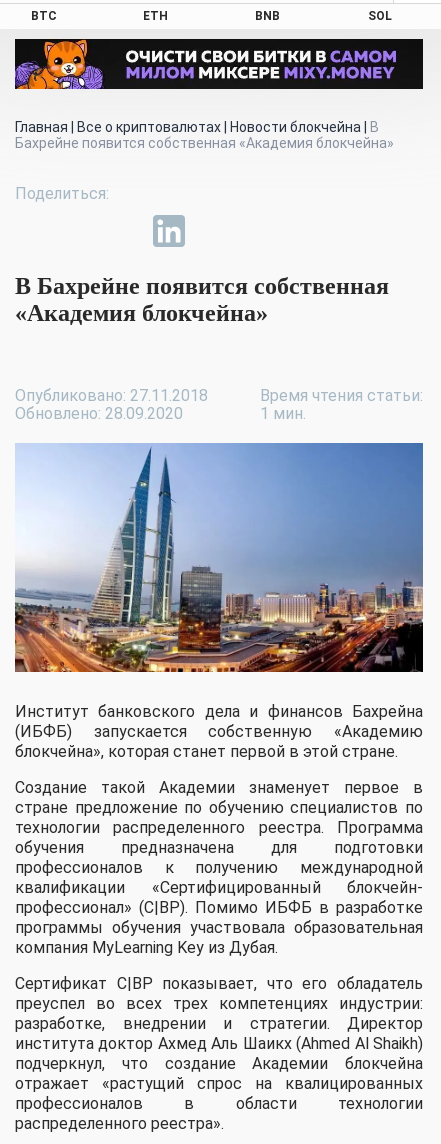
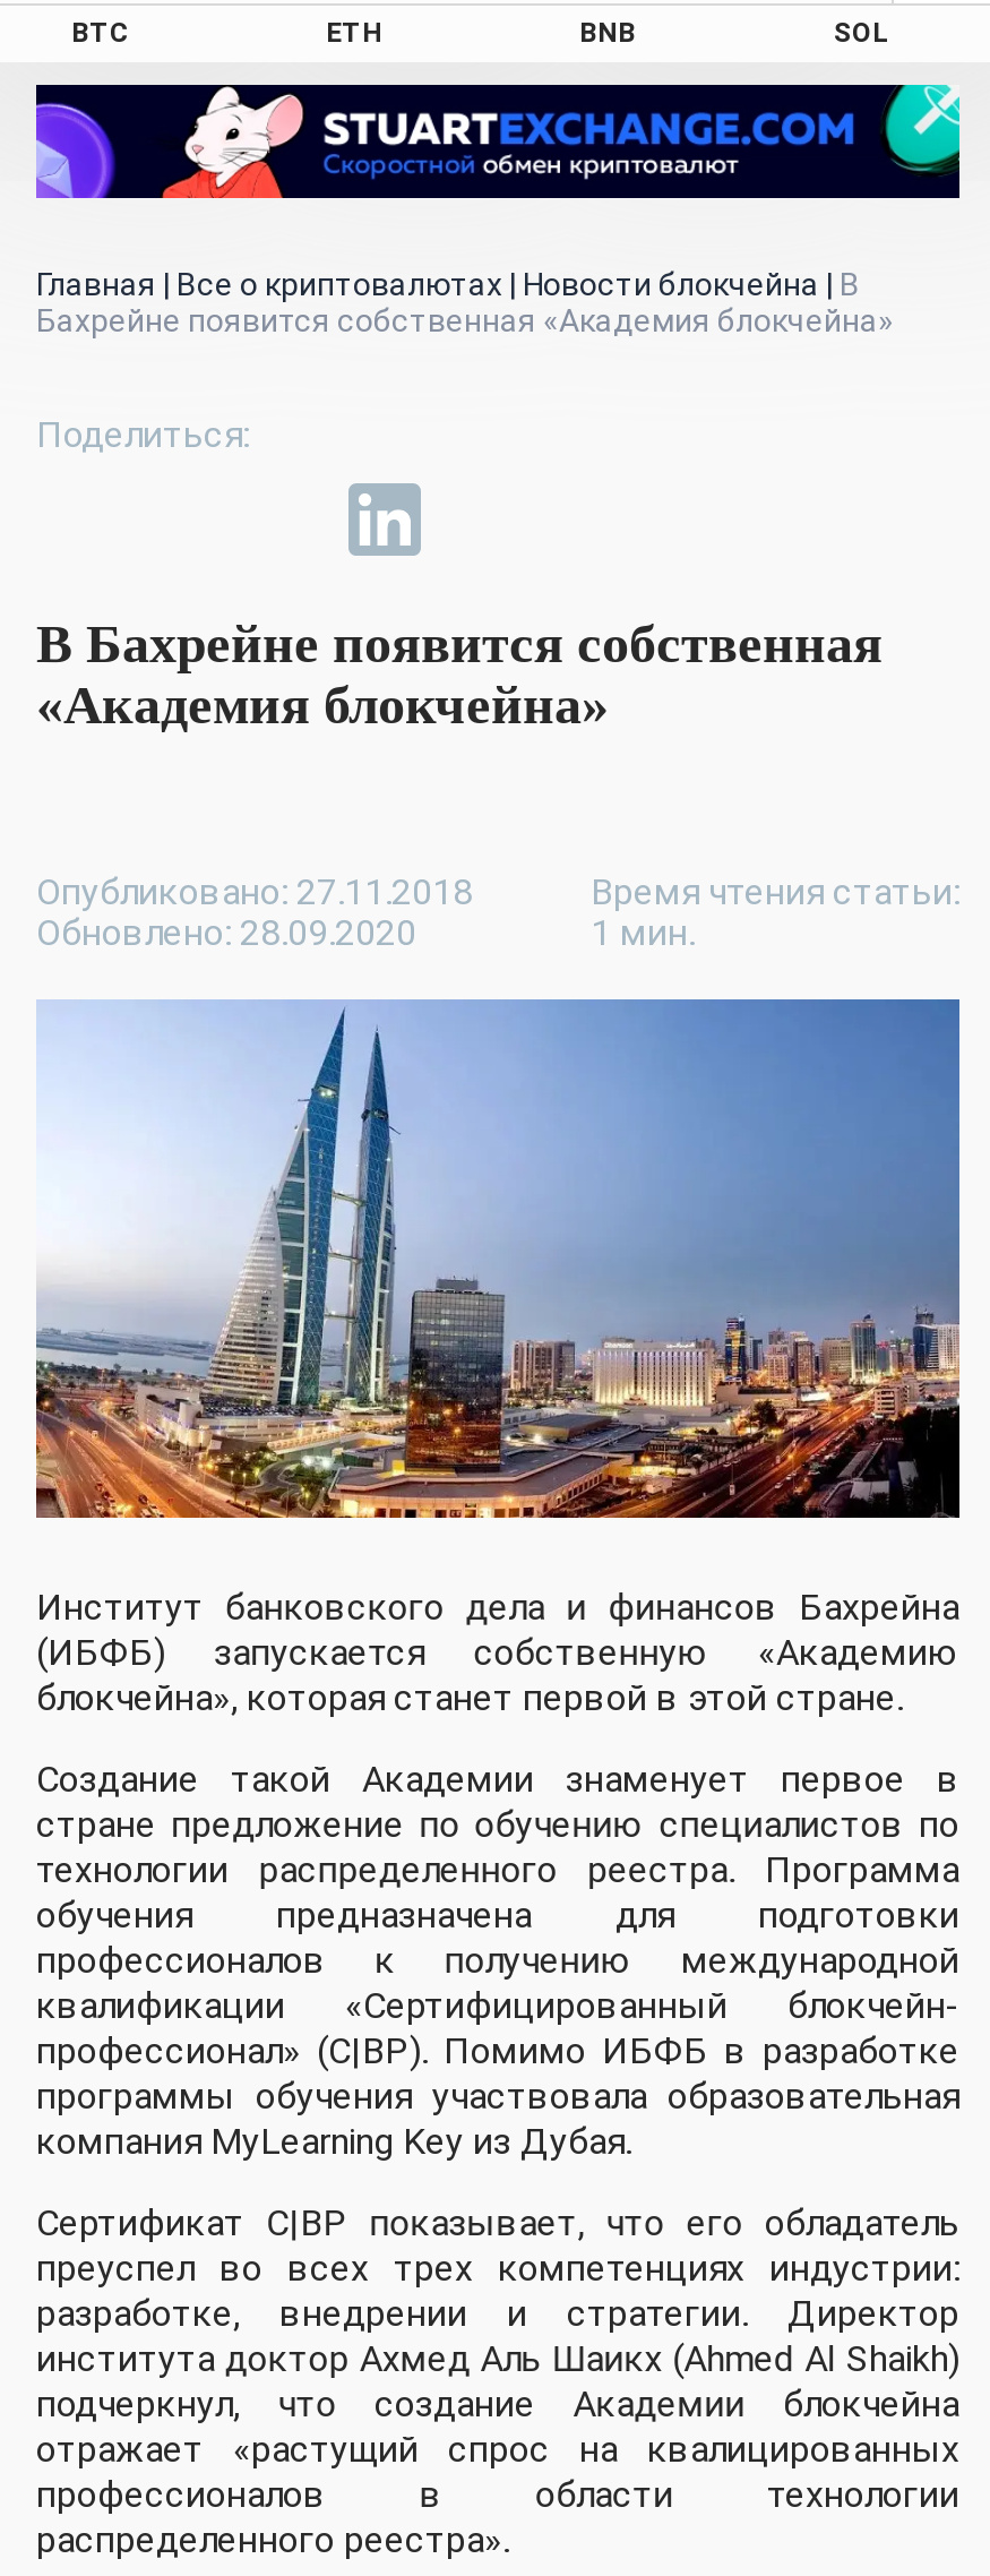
[14,38,424,90] [image] -> [34,83,962,200] [image]

